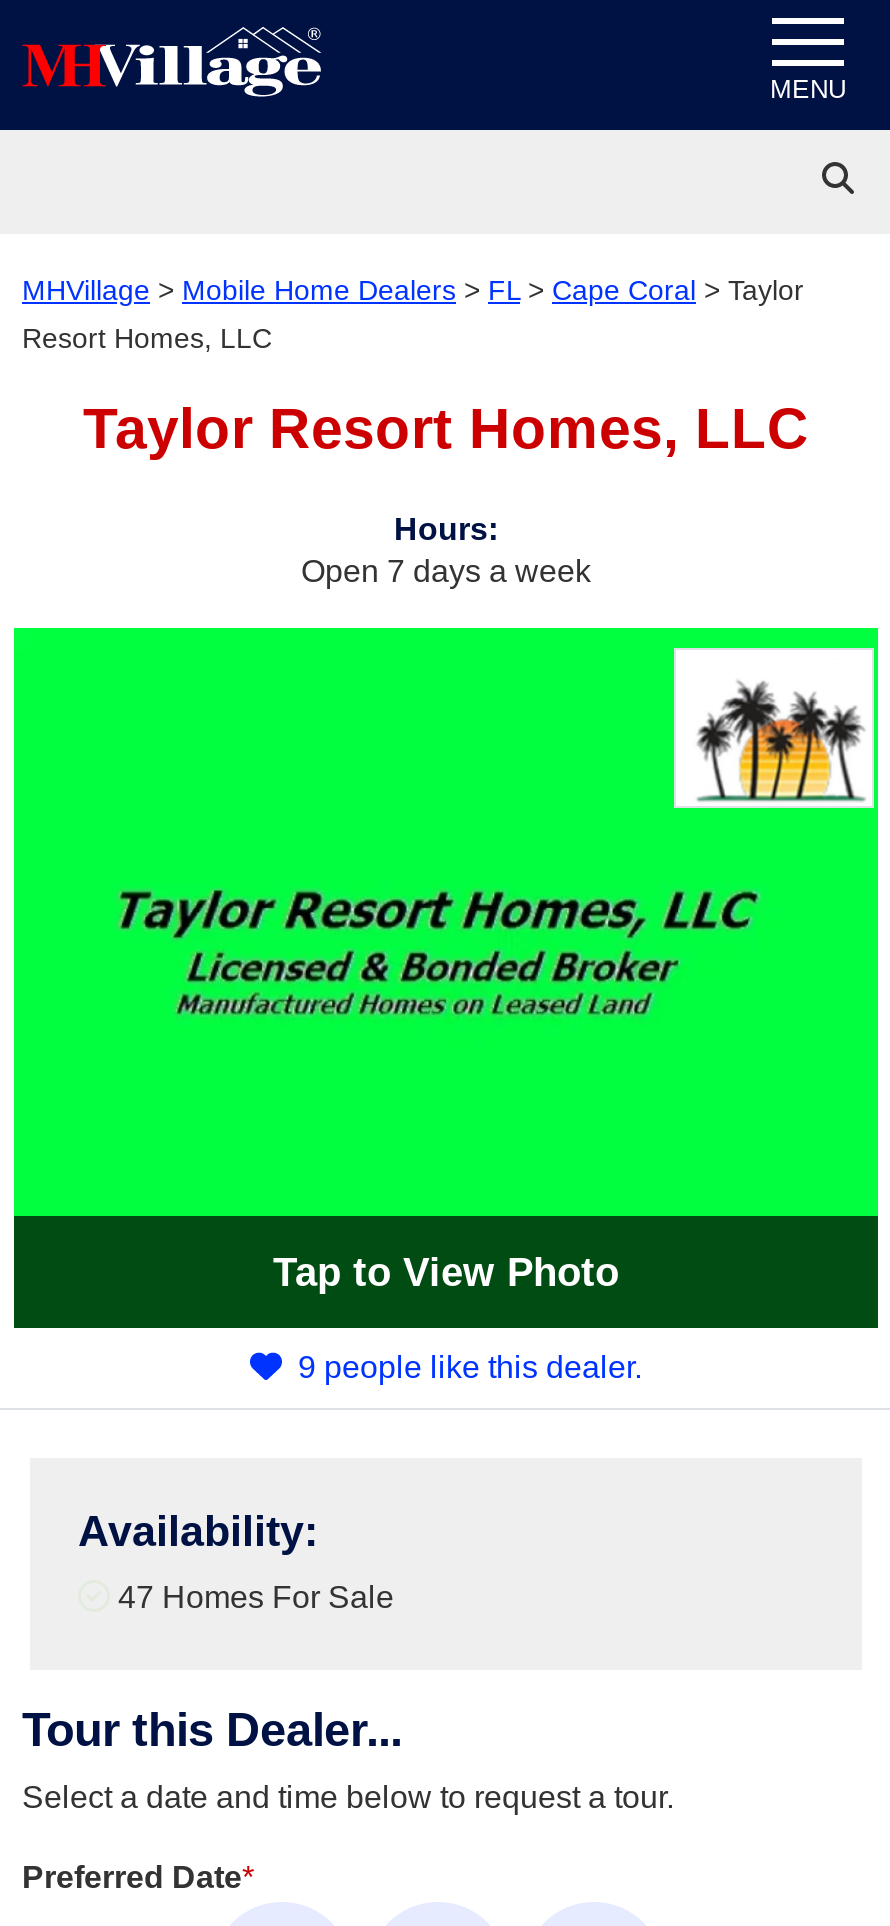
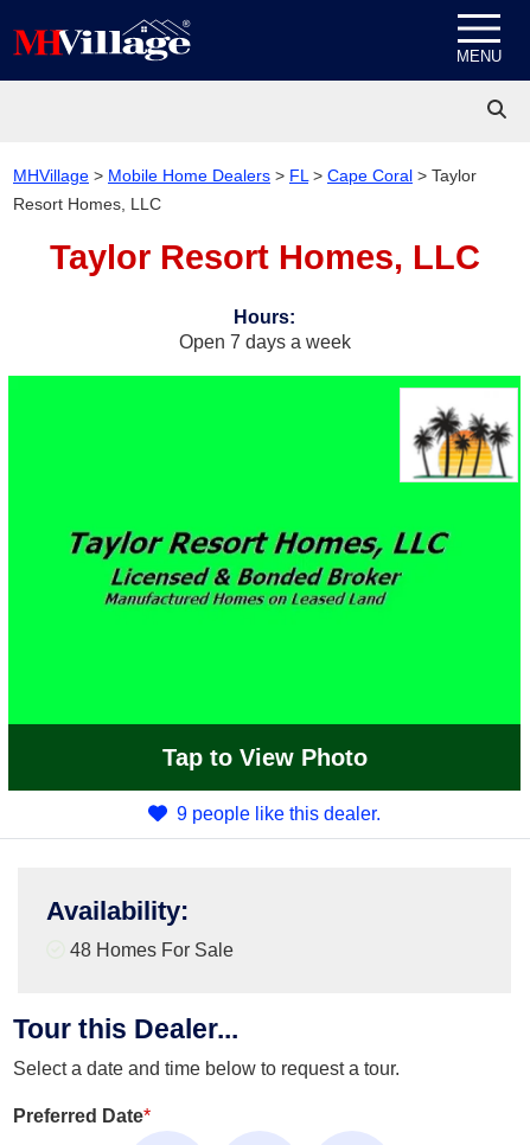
[110,1580,394,1614] 47 Homes For Sale -> [65,940,234,960] 48 Homes For Sale

